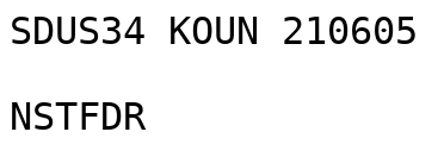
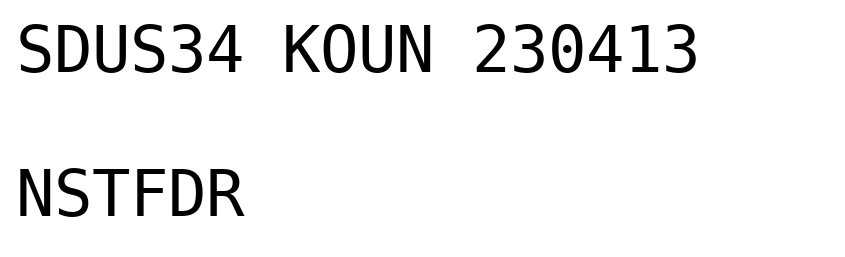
[10,10,418,52] SDUS34 KOUN 210605 -> [16,14,700,86] SDUS34 KOUN 230413

